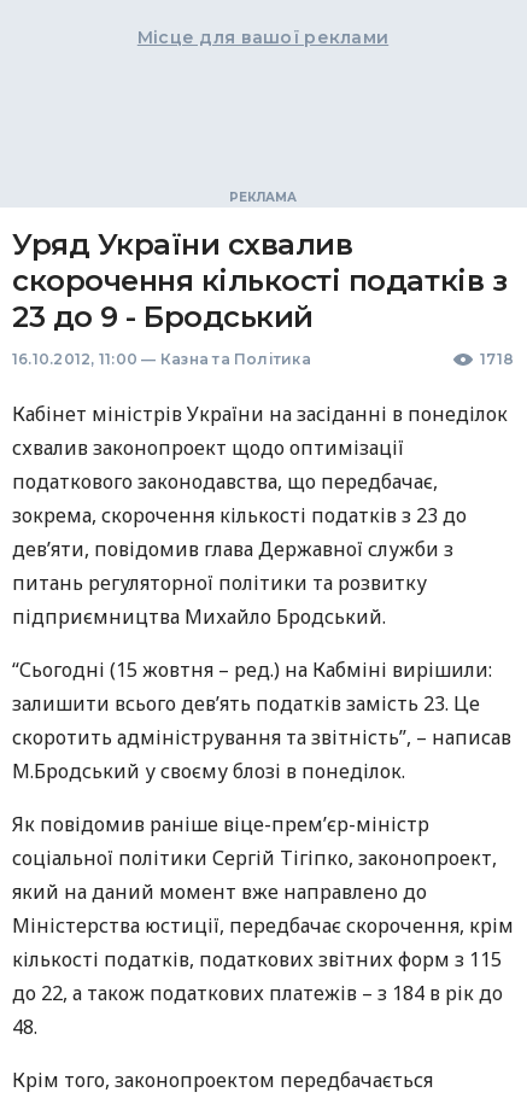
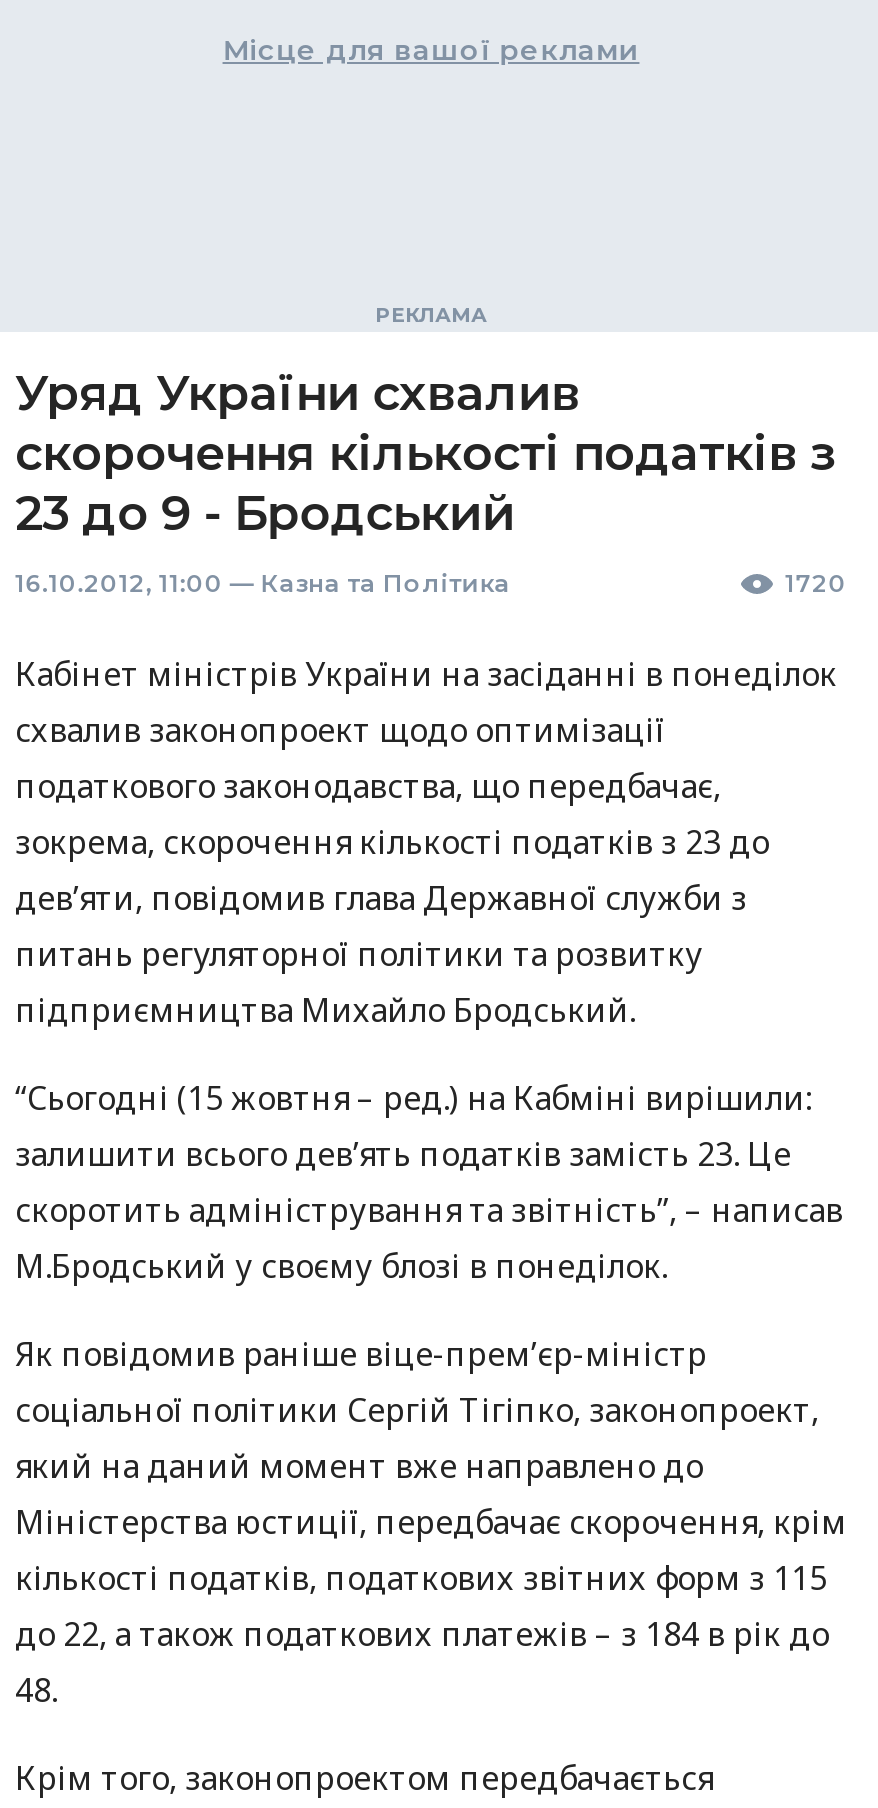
[480,350,514,368] 1718 -> [785,568,847,598] 1720

